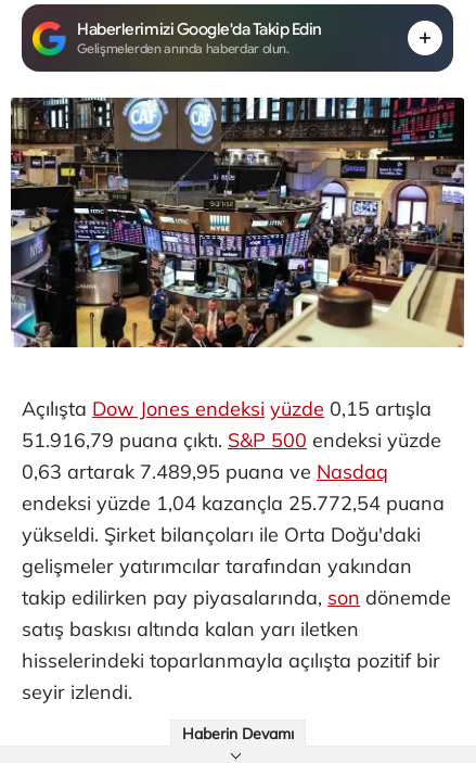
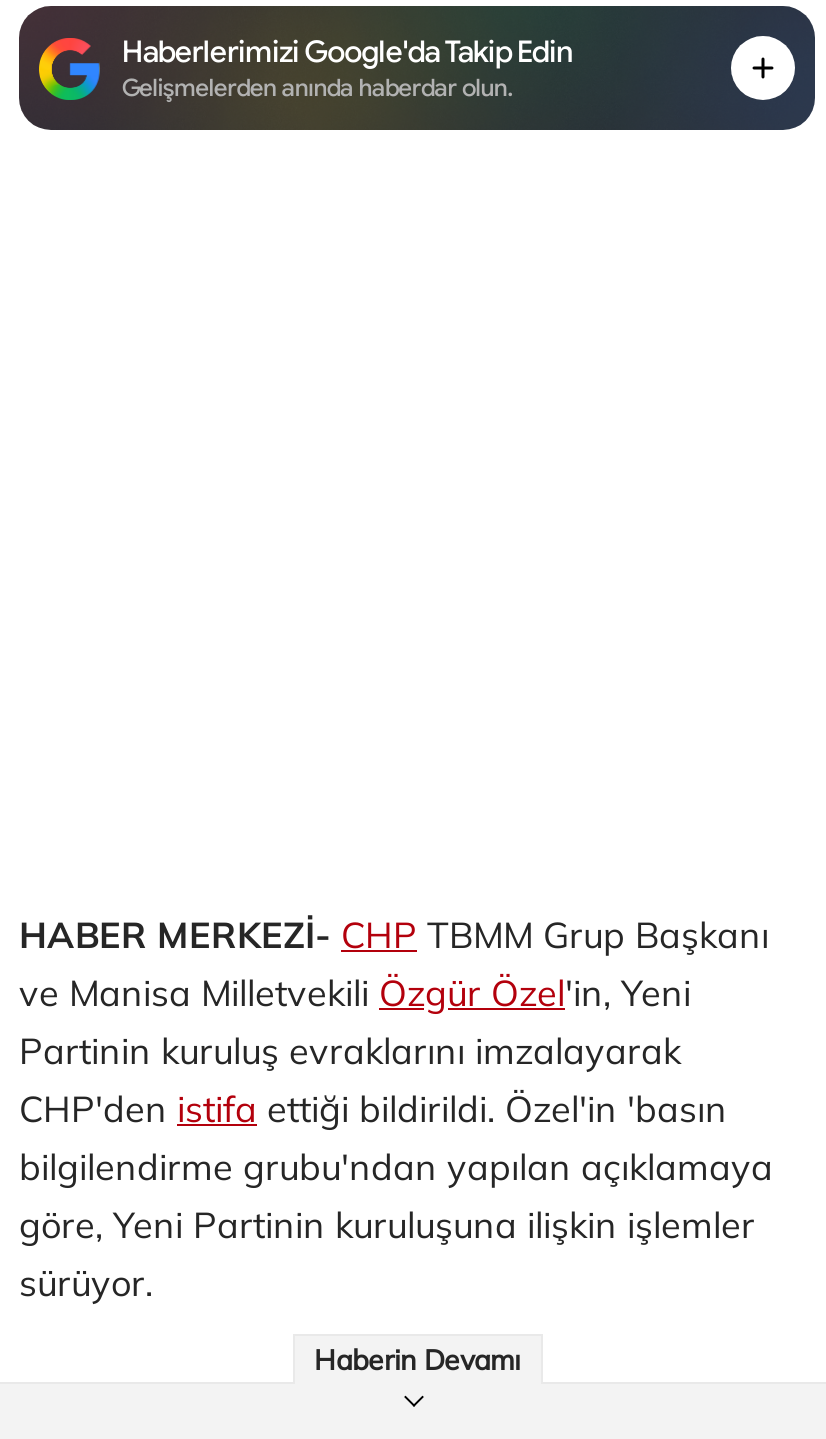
[10,97,465,348] [image] -> none
[22,396,451,704] Açılışta Dow Jones endeksi yüzde 0,15 artışla | 51.916,79 puana çıktı. S&P 500 endeksi yüzde | 0,63 artarak 7.489,95 puana ve Nasdaq | endeksi yüzde 1,04 kazançla 25.772,54 puana | yükseldi. Şirket bilançoları ile Orta Doğu'daki | gelişmeler yatırımcılar tarafından yakından | takip edilirken pay piyasalarında, son dönemde | satış baskısı altında kalan yarı iletken | hisselerindeki toparlanmayla açılışta pozitif bir | seyir izlendi. -> [19,913,773,1307] HABER MERKEZİ- CHP TBMM Grup Başkanı | ve Manisa Milletvekili Özgür Özel'in, Yeni | Partinin kuruluş evraklarını imzalayarak | CHP'den istifa ettiği bildirildi. Özel'in 'basın | bilgilendirme grubu'ndan yapılan açıklamaya | göre, Yeni Partinin kuruluşuna ilişkin işlemler | sürüyor.

